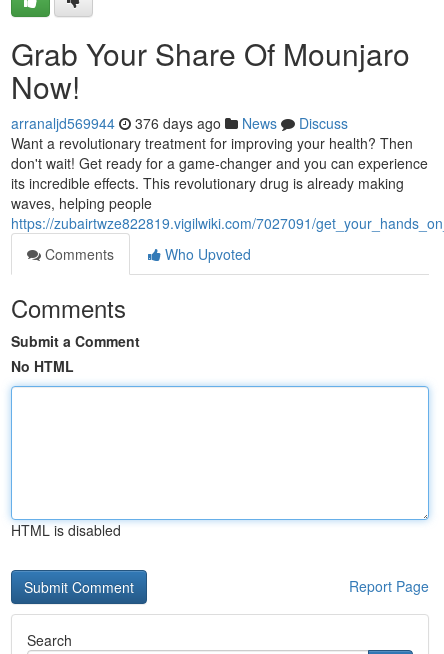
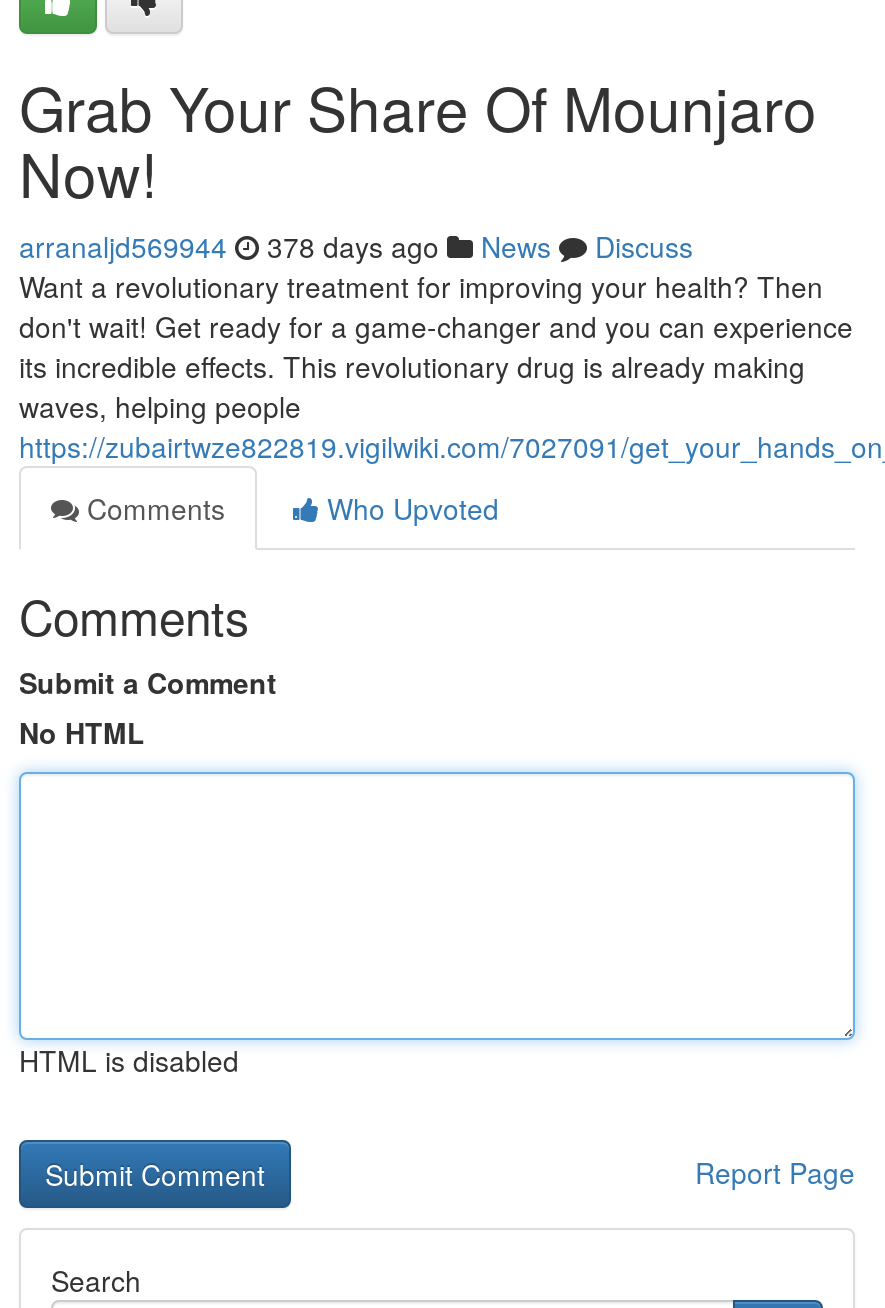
[11,113,348,133] arranaljd569944 376 days ago News Discuss -> [19,226,693,266] arranaljd569944 378 days ago News Discuss

